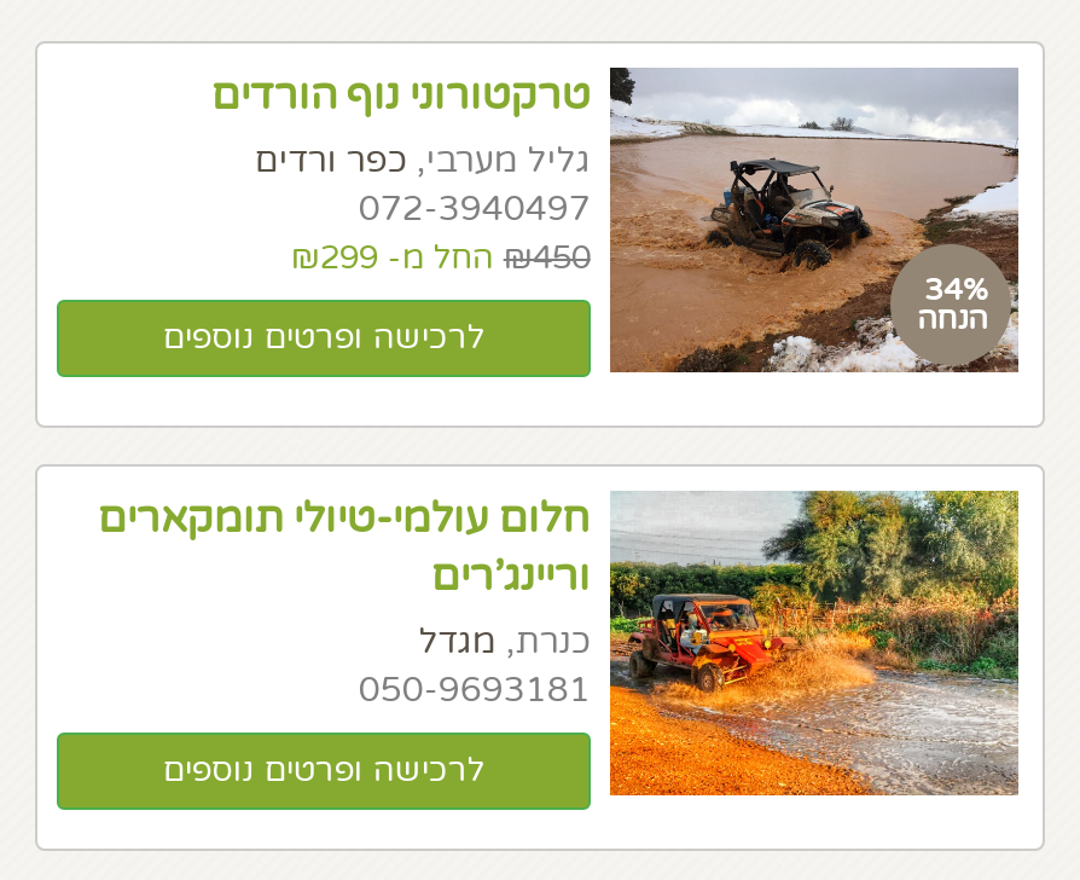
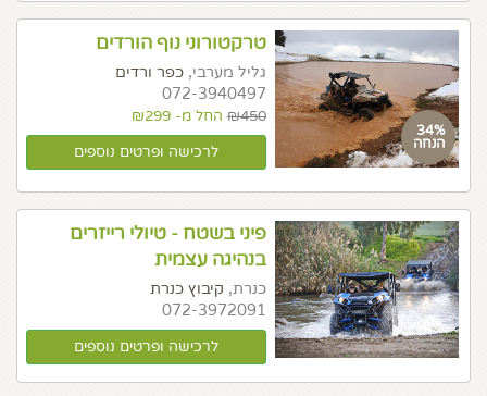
[97,488,1021,798] [image] | חלום עולמי-טיולי תומקארים | וריינג’רים | כנרת, מגדל | 050-9693181 -> [69,220,460,359] [image] | פיני בשטח - טיולי רייזרים | בנהיגה עצמית | כנרת, קיבוץ כנרת | 072-3972091

